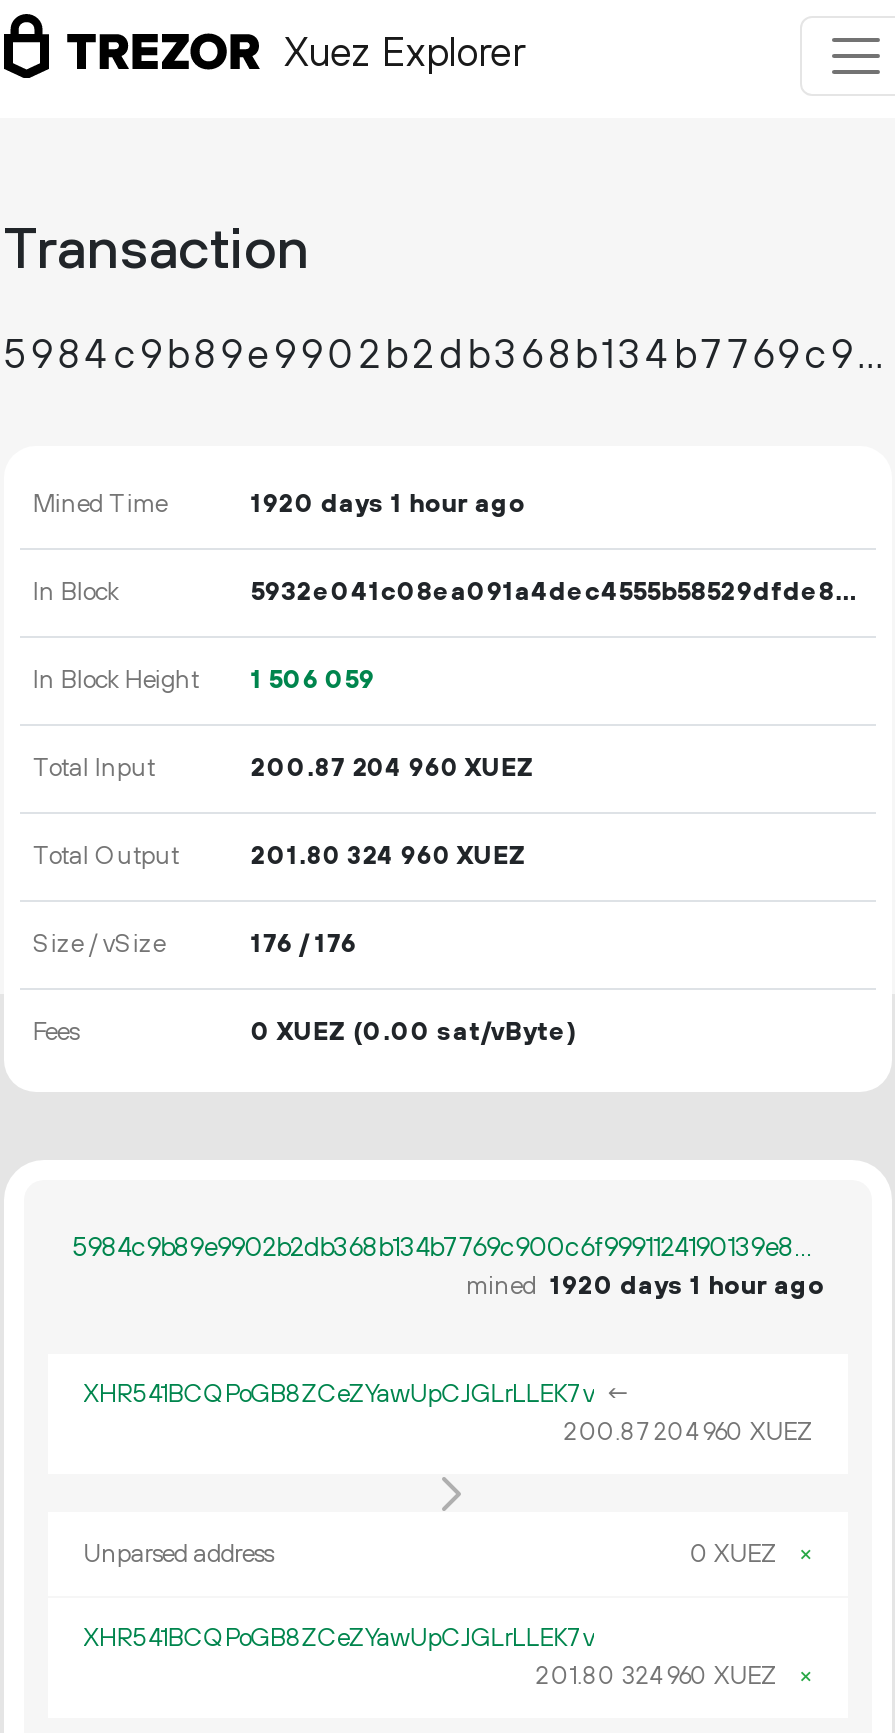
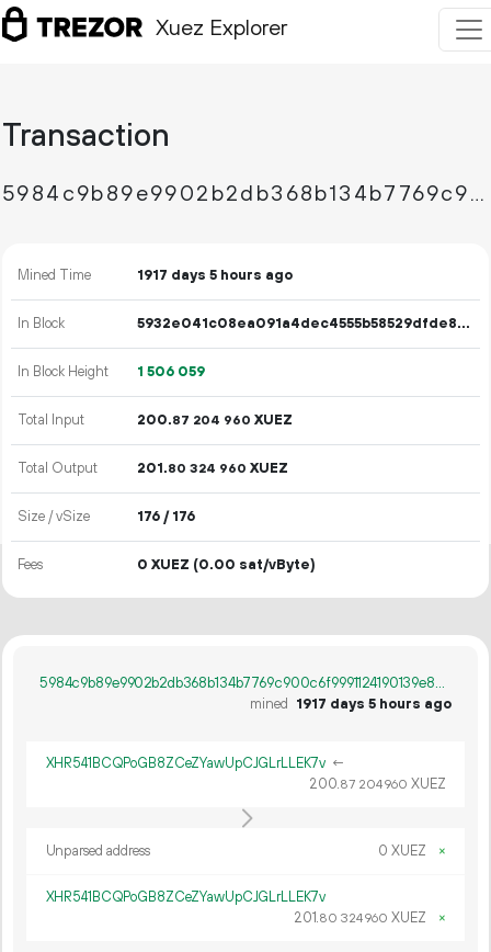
[251,488,525,520] 1920 days 1 hour ago -> [137,267,293,284] 1917 days 5 hours ago
[466,1270,824,1302] mined 1920 days 1 hour ago -> [250,695,452,713] mined 1917 days 5 hours ago

